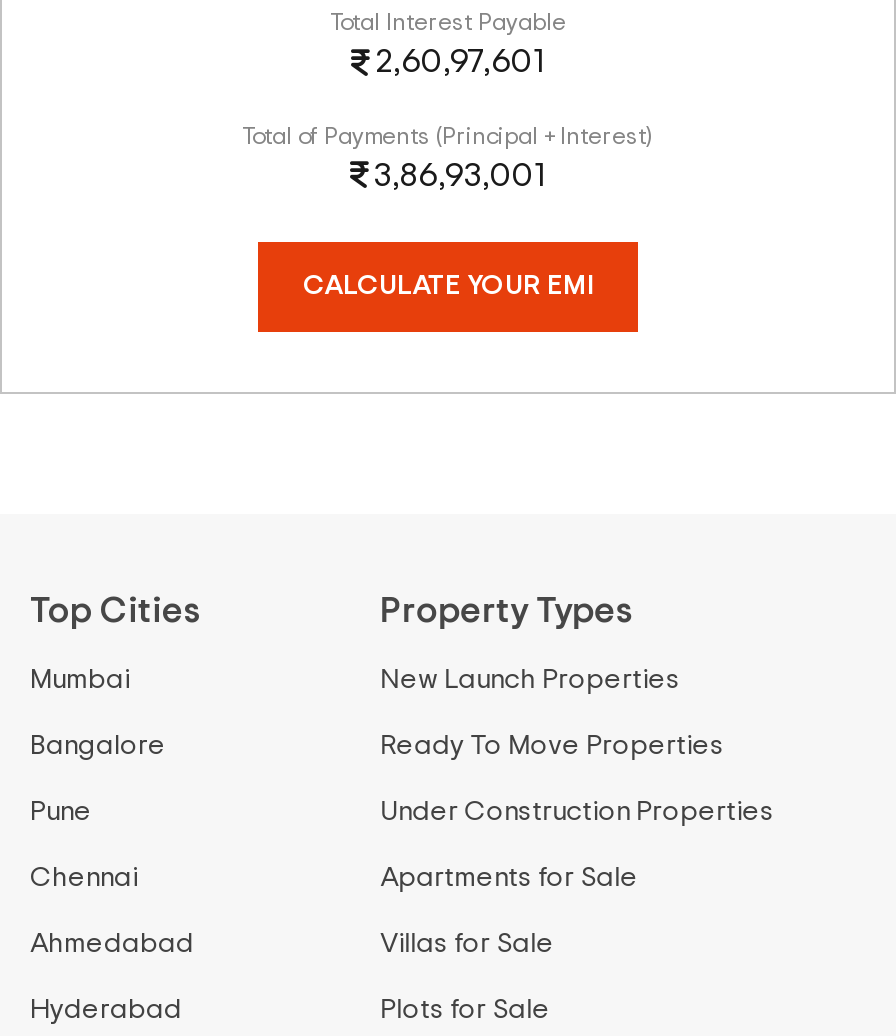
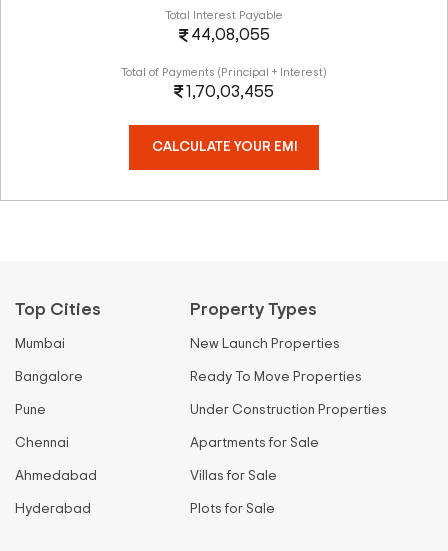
[375,44,545,78] 2,60,97,601 -> [190,26,269,43] 44,08,055
[374,157,546,191] 3,86,93,001 -> [186,83,274,100] 1,70,03,455

